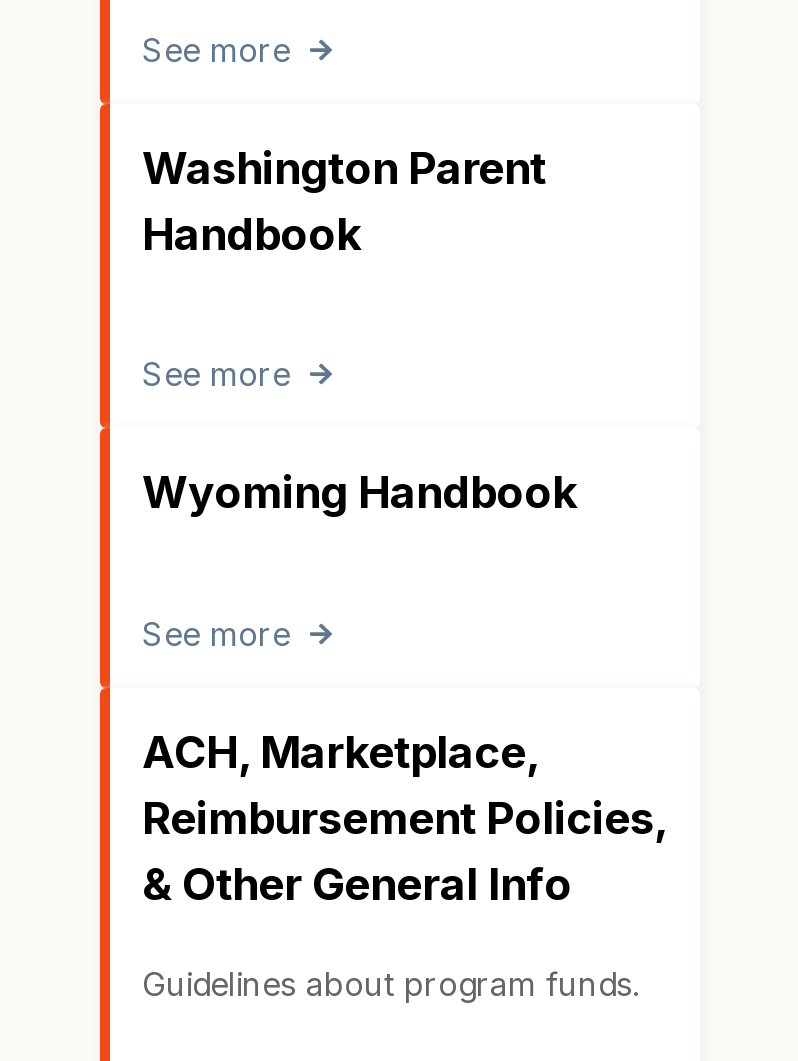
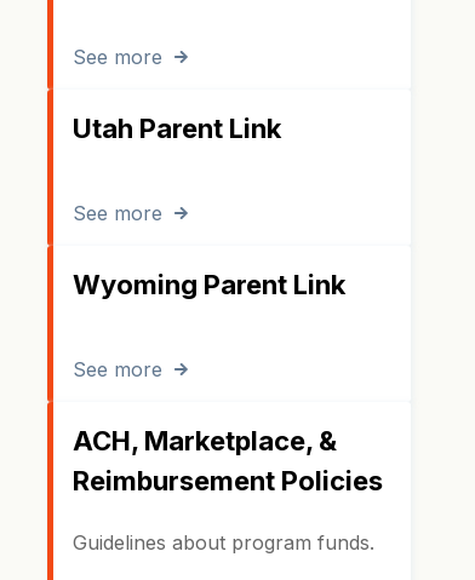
[142,142,546,260] Washington Parent | Handbook -> [73,112,281,144] Utah Parent Link
[142,467,576,519] Wyoming Handbook -> [73,269,345,300] Wyoming Parent Link
[142,726,666,910] ACH, Marketplace, | Reimbursement Policies, | & Other General Info -> [73,425,383,497] ACH, Marketplace, & | Reimbursement Policies

